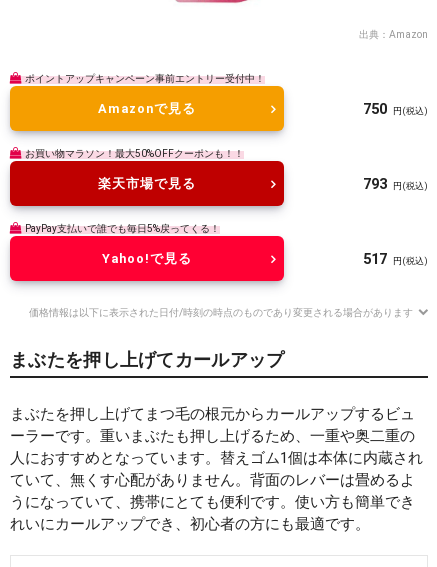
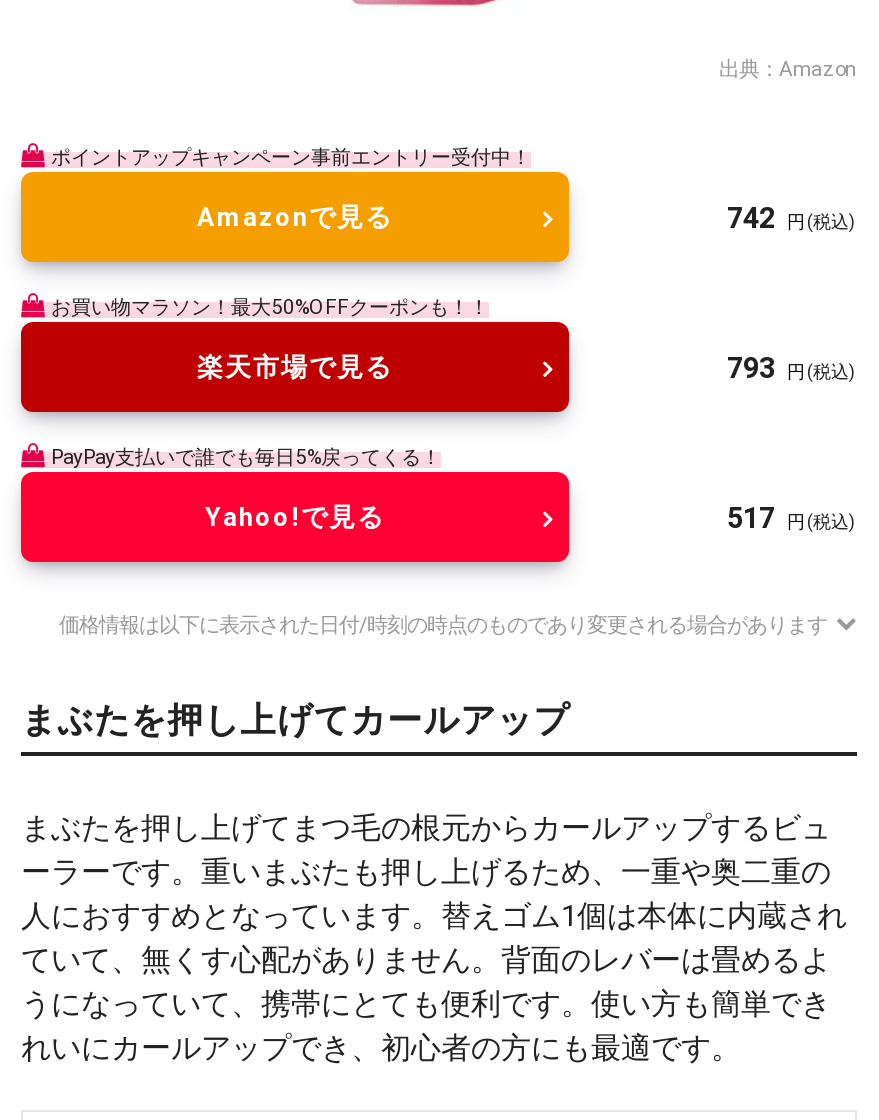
[363,100,428,117] 750 円(税込) -> [727,201,857,235] 742 円(税込)

